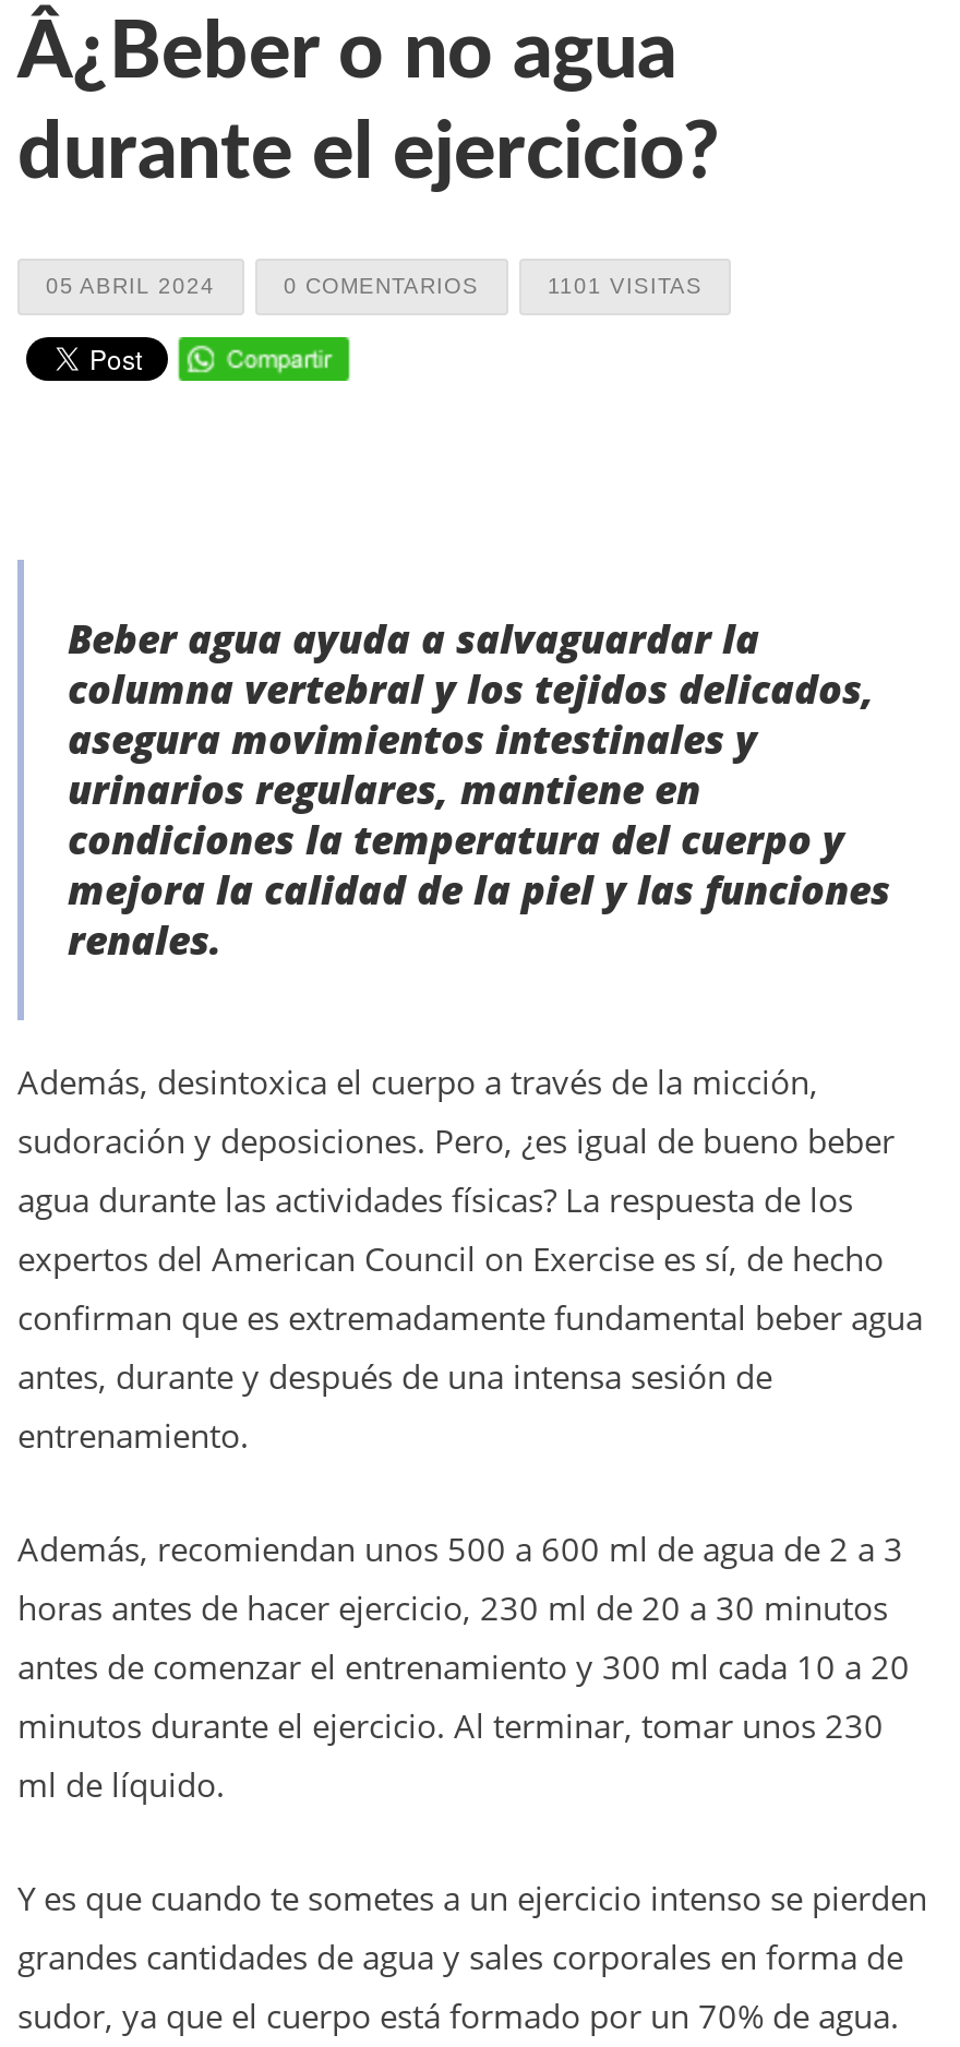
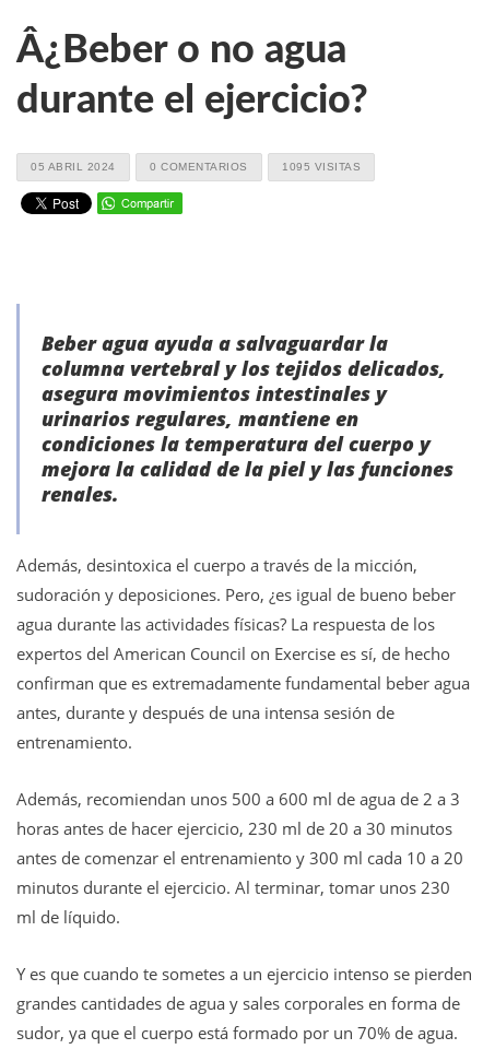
[548,273,703,297] 1101 VISITAS -> [282,160,361,172] 1095 VISITAS

